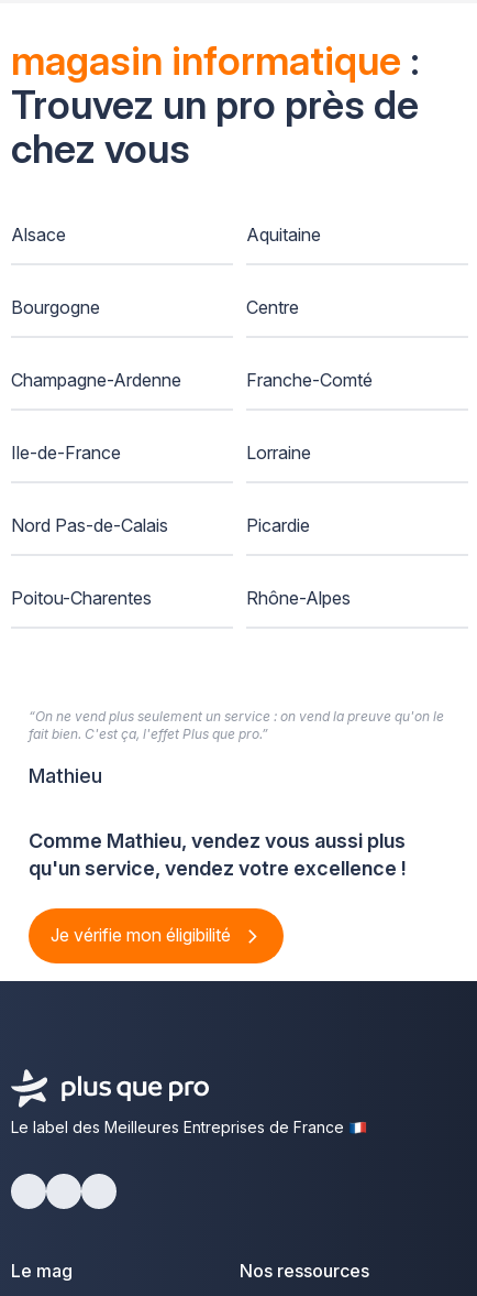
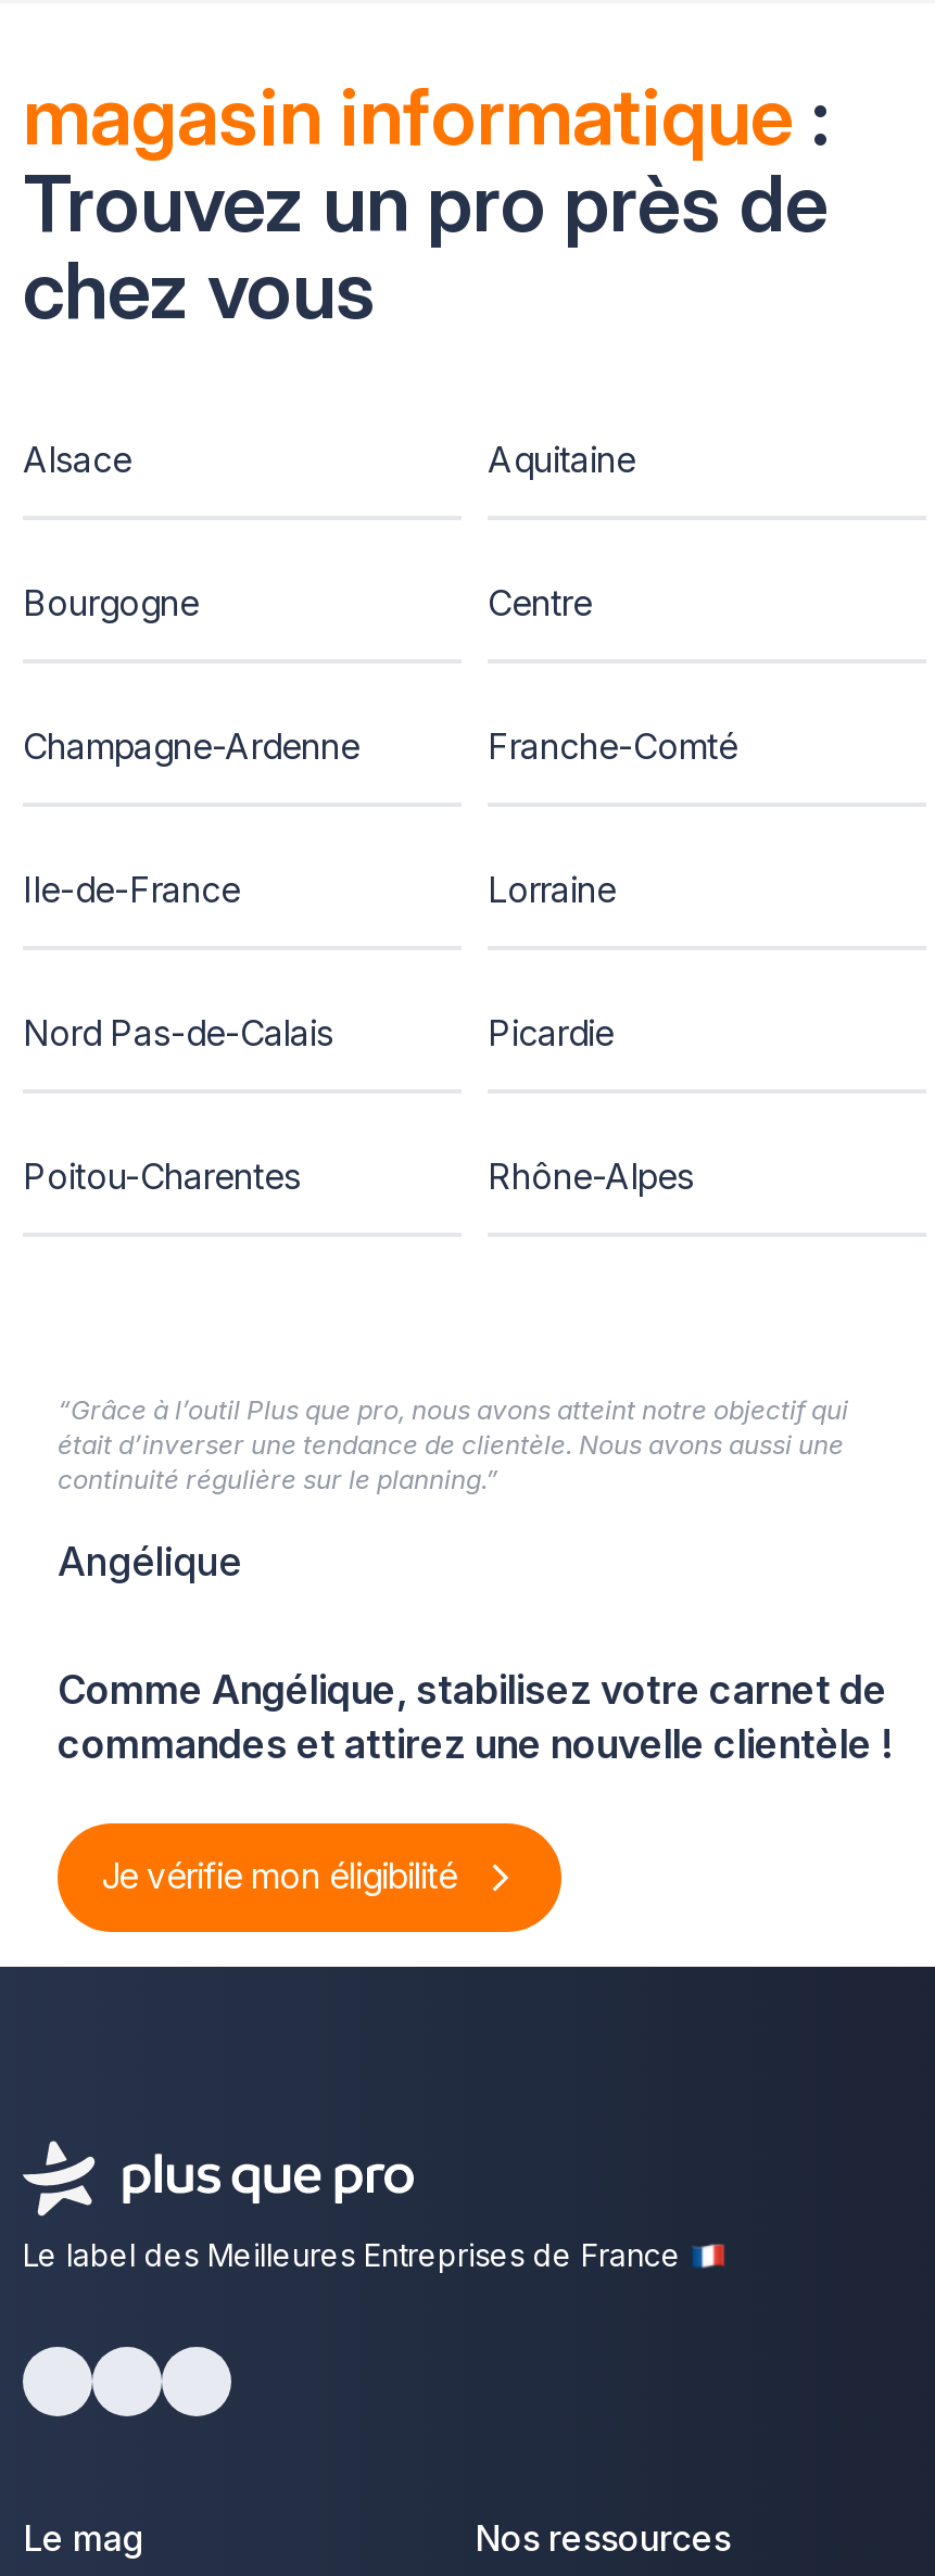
[29,708,444,742] “On ne vend plus seulement un service : on vend la preuve qu'on le | fait bien. C'est ça, l'effet Plus que pro.” -> [58,1393,848,1495] “Grâce à l’outil Plus que pro, nous avons atteint notre objectif qui | était d’inverser une tendance de clientèle. Nous avons aussi une | continuité régulière sur le planning.”
[29,764,102,787] Mathieu -> [58,1538,242,1584] Angélique
[29,829,407,879] Comme Mathieu, vendez vous aussi plus | qu'un service, vendez votre excellence ! -> [58,1666,892,1766] Comme Angélique, stabilisez votre carnet de | commandes et attirez une nouvelle clientèle !

